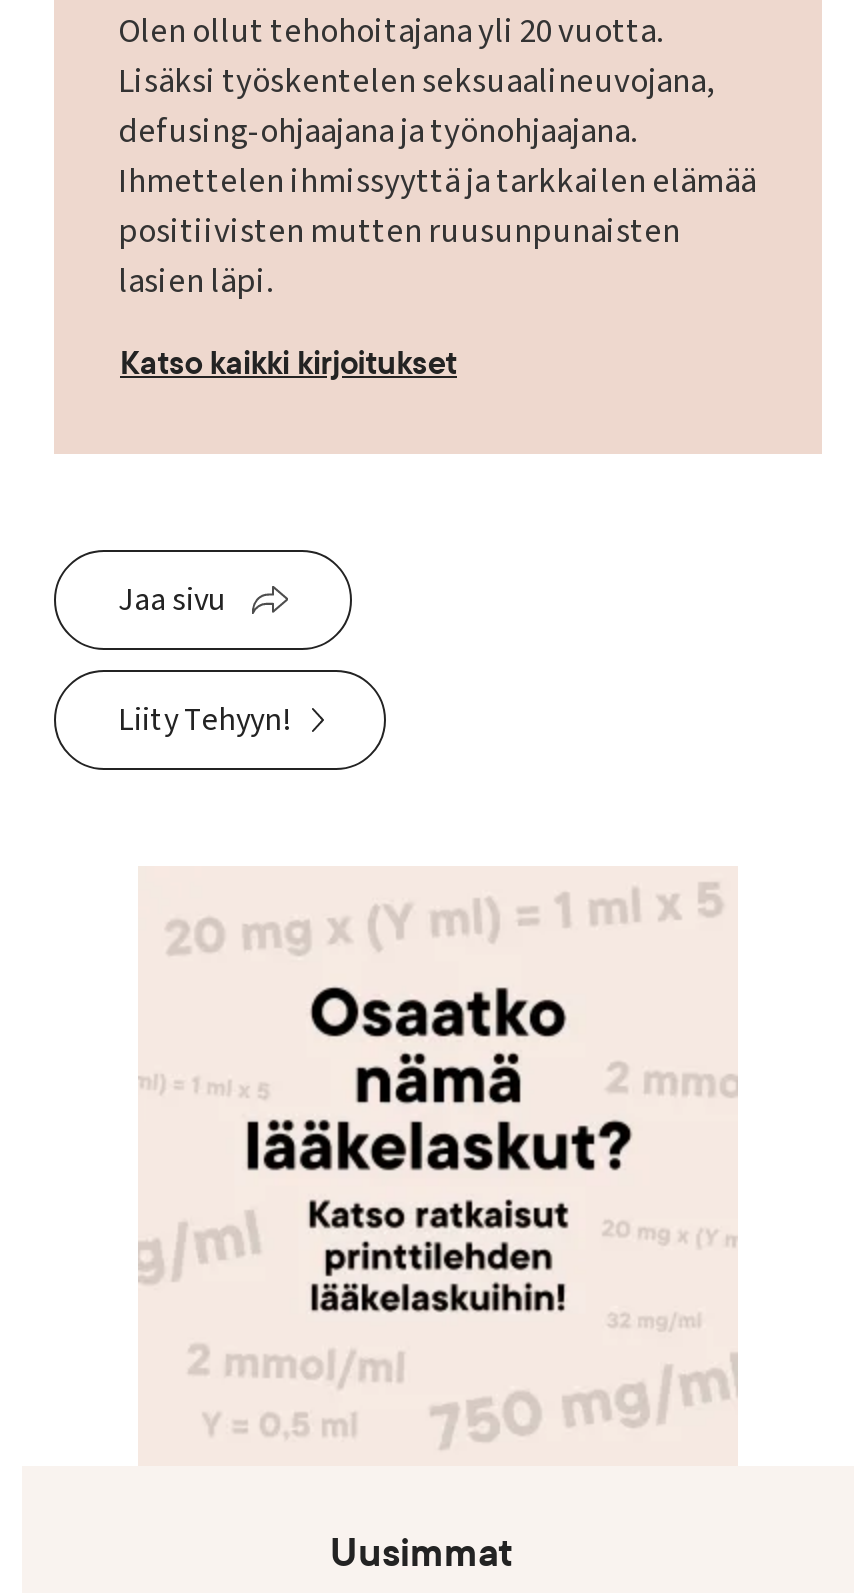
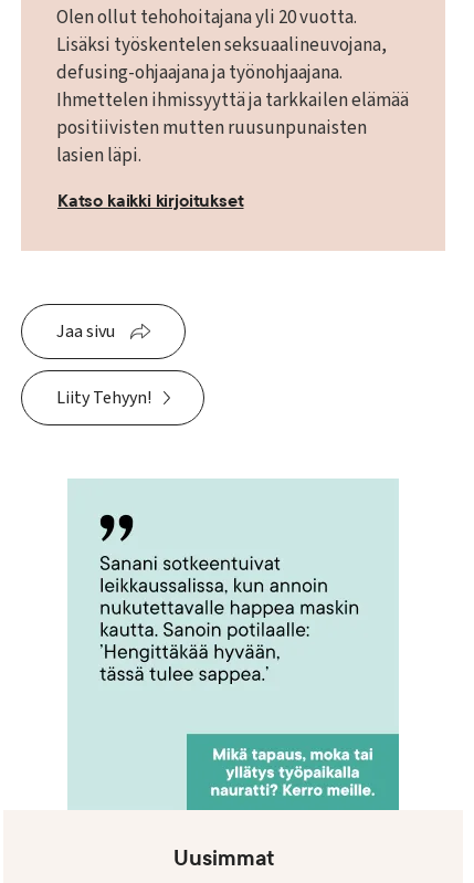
[140,868,738,1466] [image] -> [67,479,400,811] [image]

